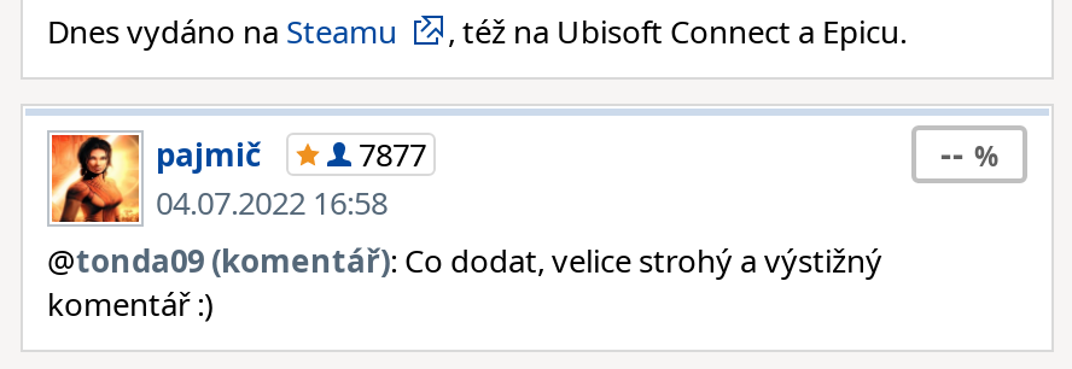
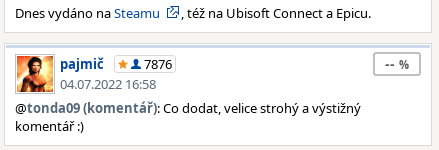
[359,133,426,176] 7877 -> [144,55,172,73] 7876

